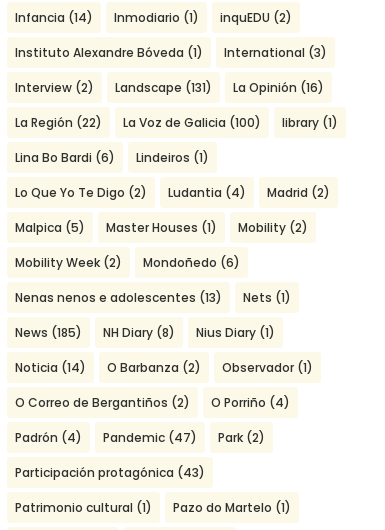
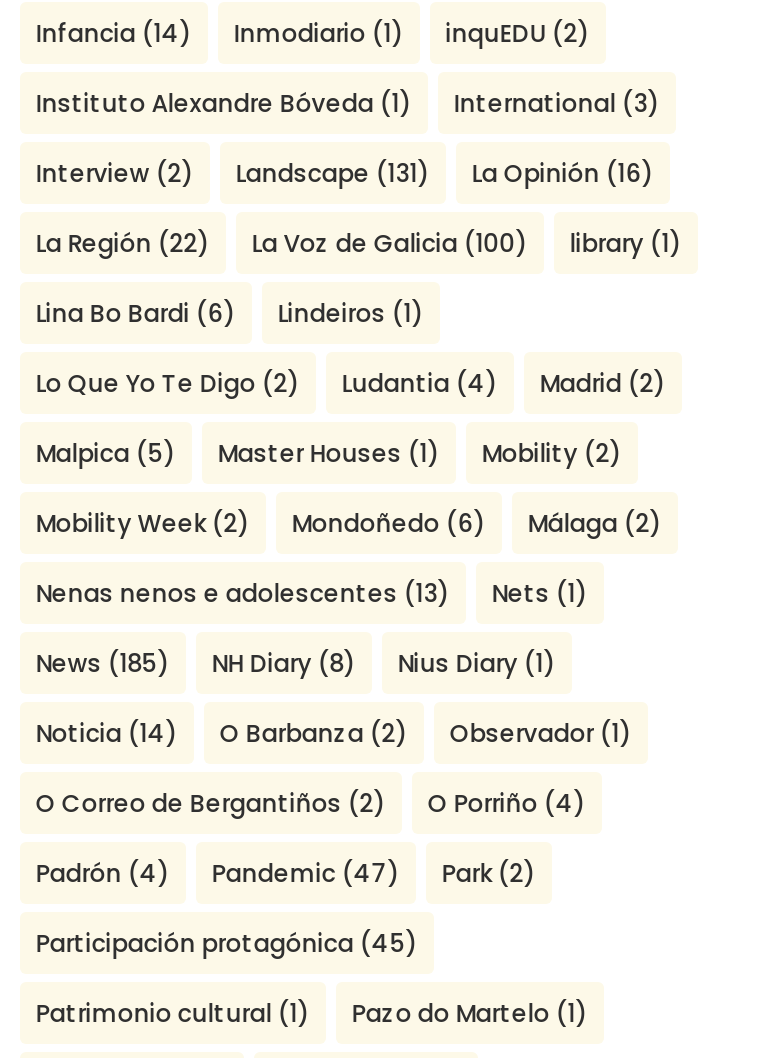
none -> [528,507,662,541] Málaga (2)
[15,464,205,481] Participación protagónica (43) -> [36,927,418,961] Participación protagónica (45)

